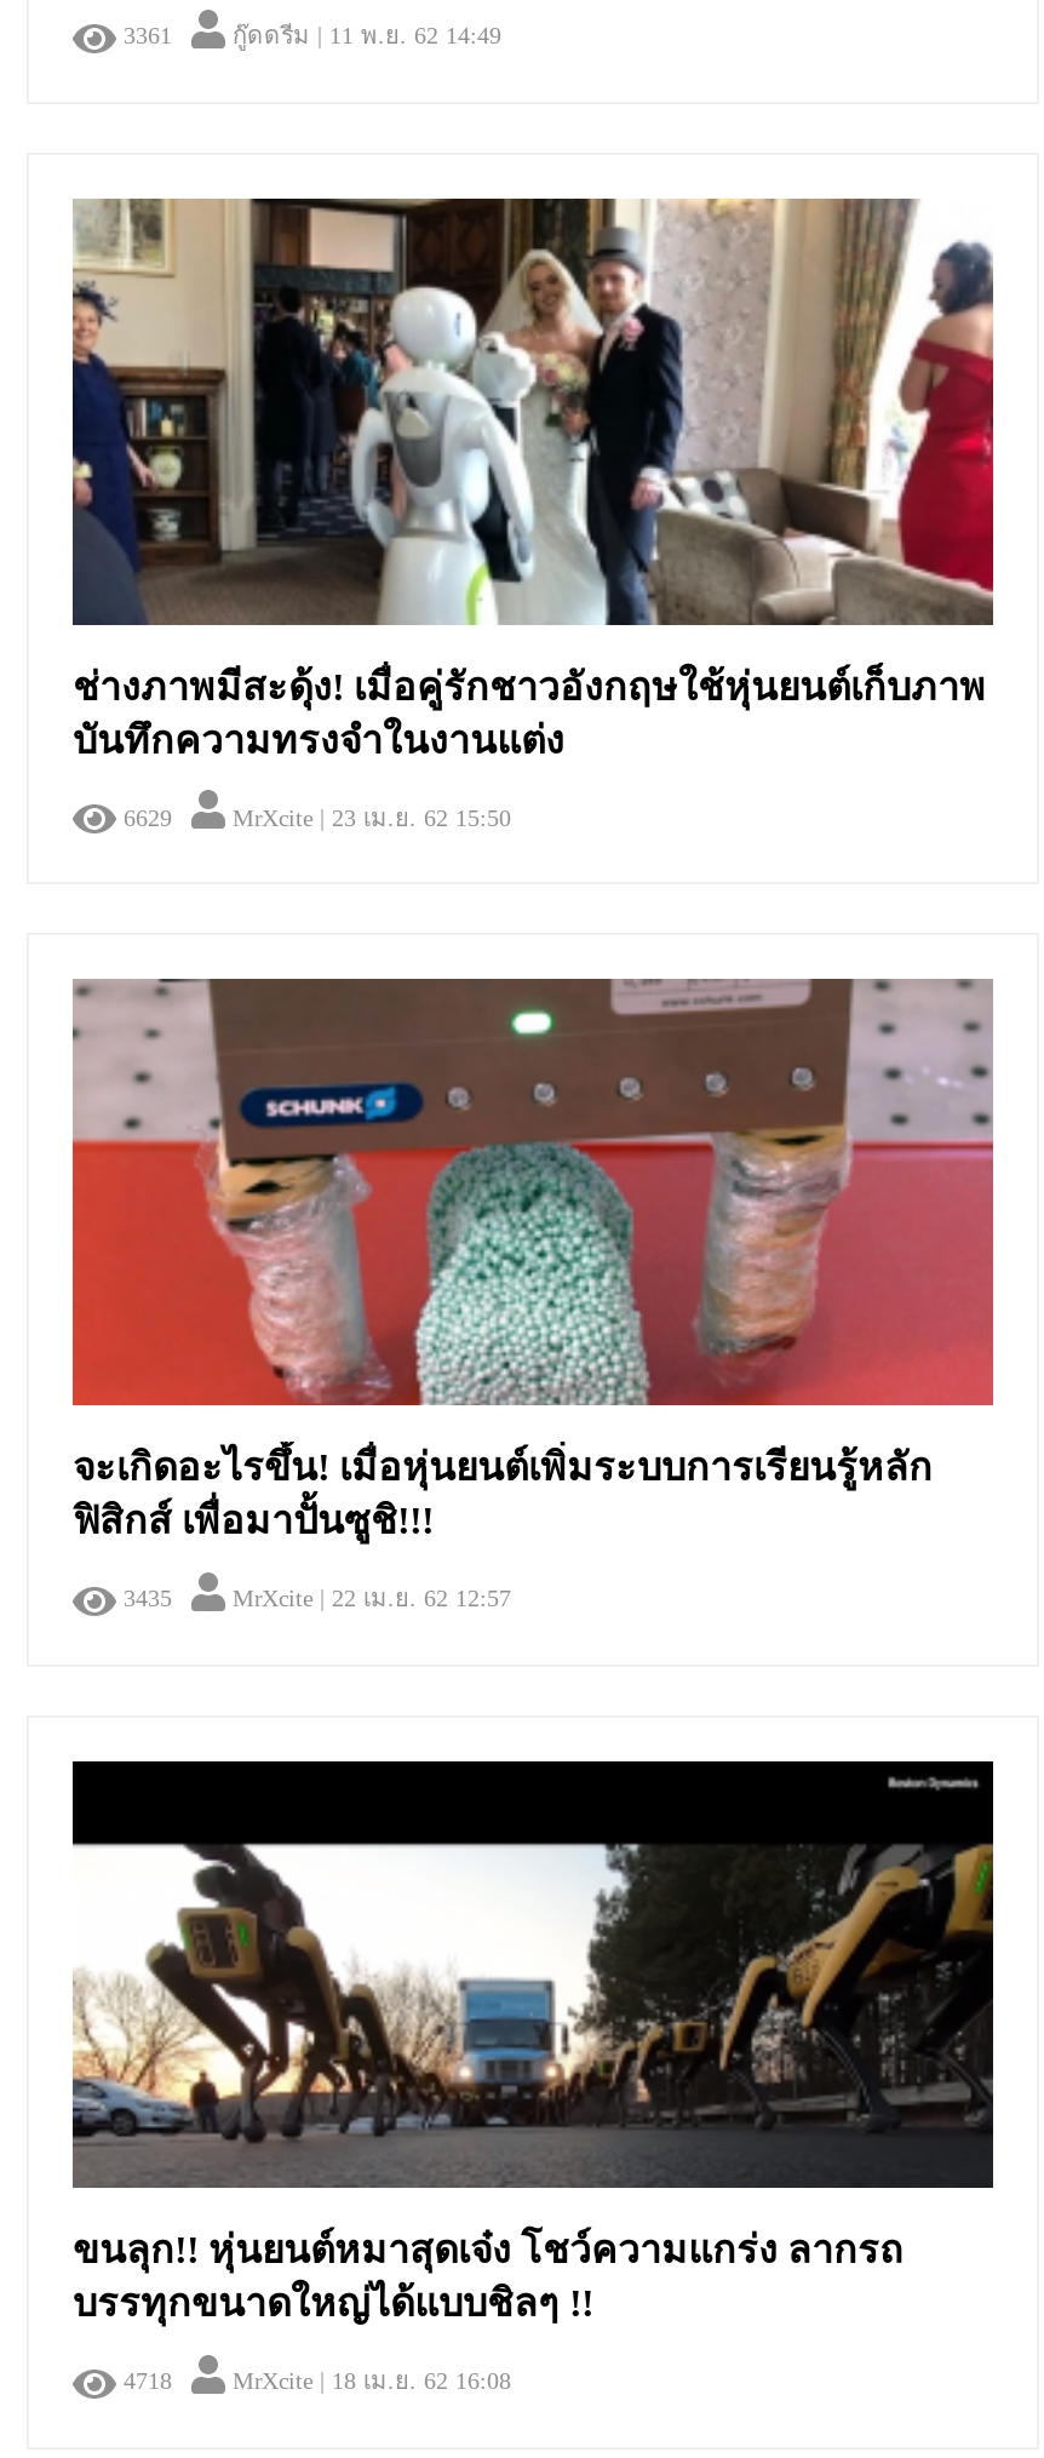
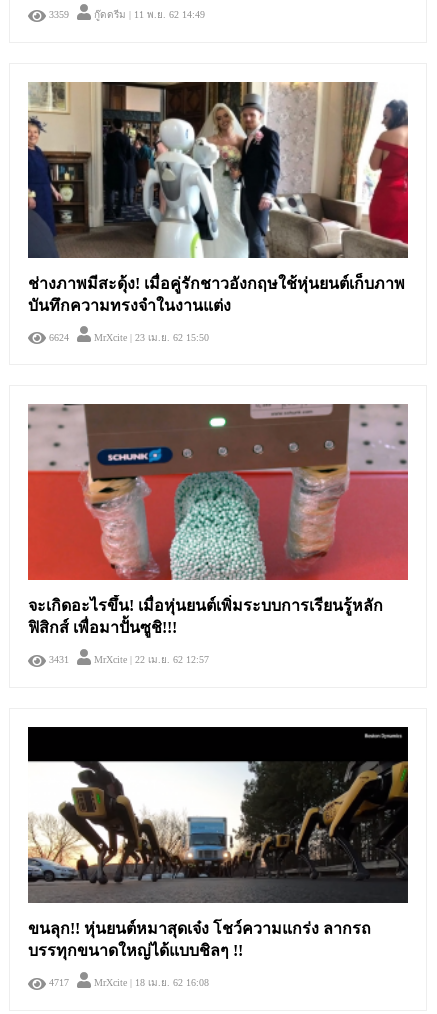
[116,22,179,48] 3361 -> [46,9,72,20] 3359
[116,804,179,830] 6629 -> [46,332,72,343] 6624
[116,1586,179,1612] 3435 -> [46,654,72,665] 3431
[116,2367,179,2394] 4718 -> [46,977,72,988] 4717

